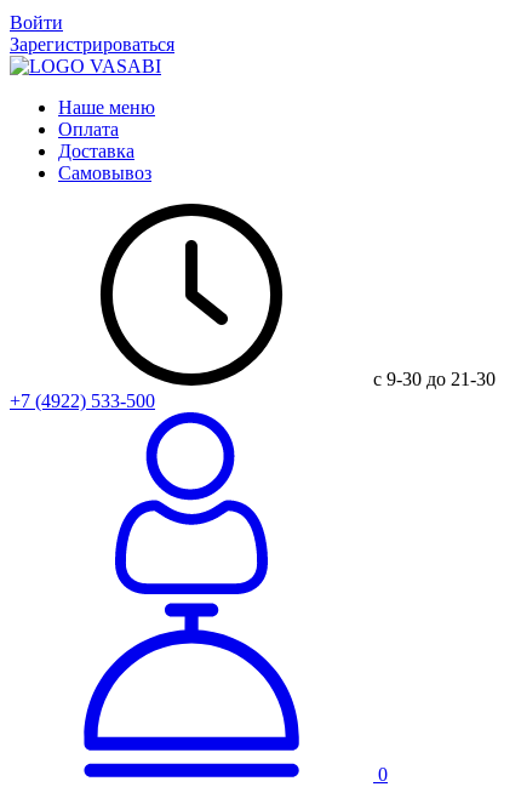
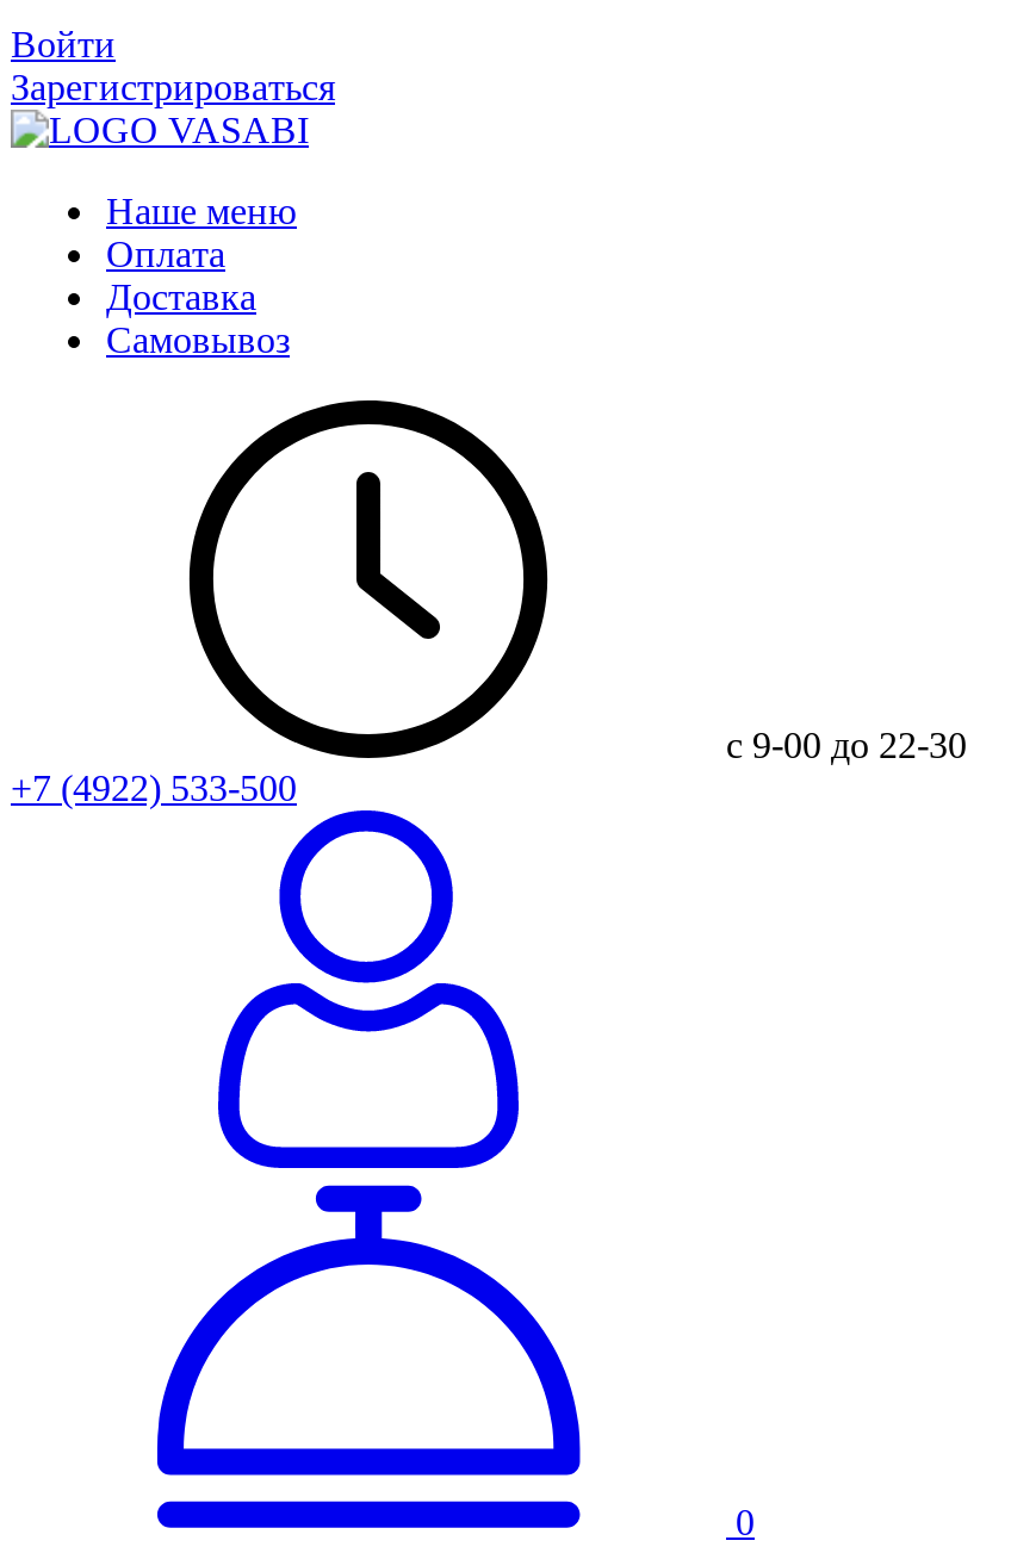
[373,369,496,390] c 9-30 до 21-30 -> [726,725,967,766] c 9-00 до 22-30

